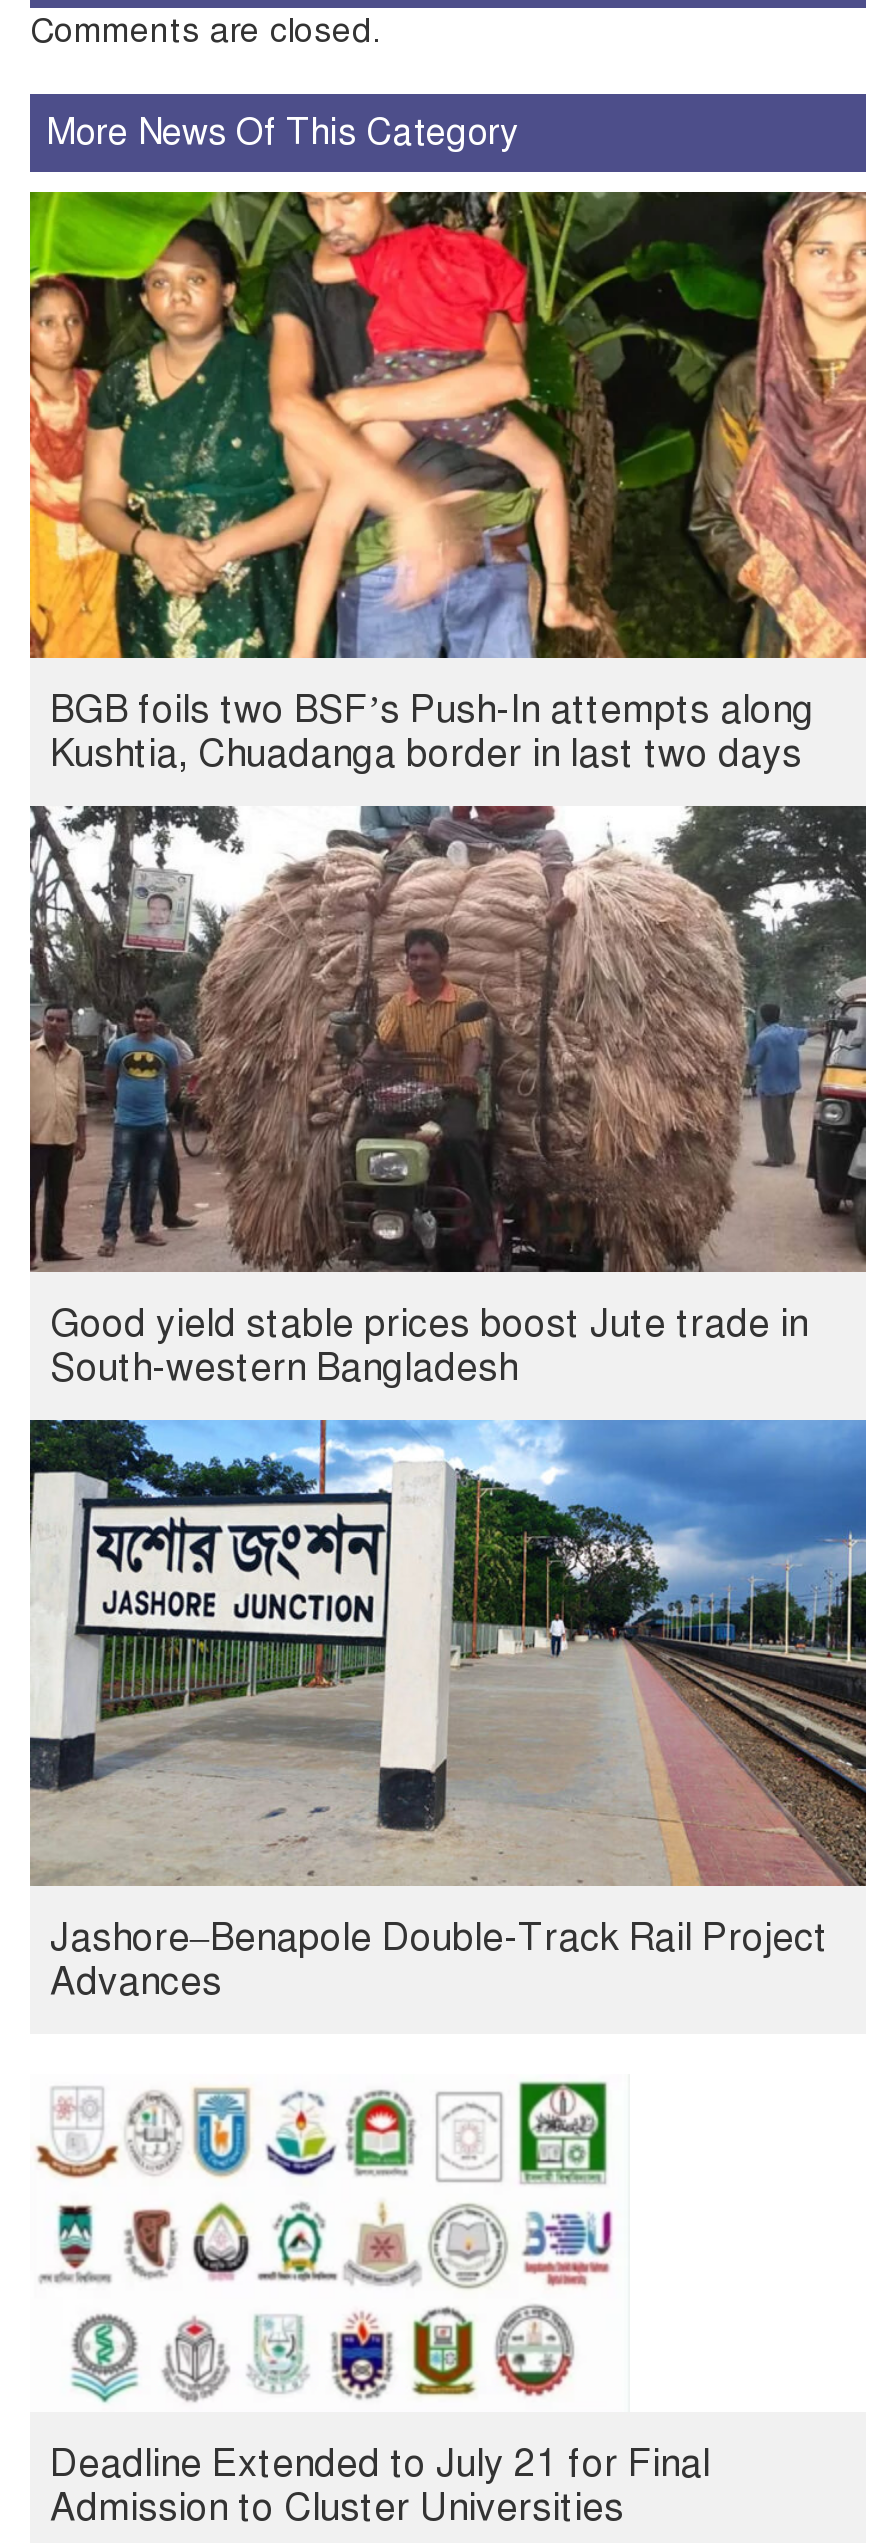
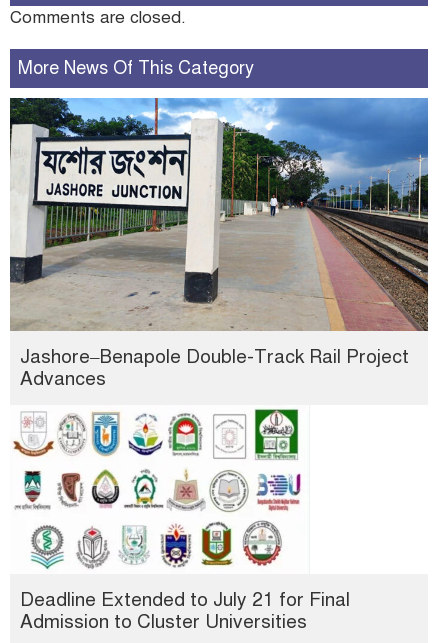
[28,190,868,776] [image] | BGB foils two BSF’s Push-In attempts along | Kushtia, Chuadanga border in last two days -> none
[28,804,868,1390] [image] | Good yield stable prices boost Jute trade in | South-western Bangladesh -> none

